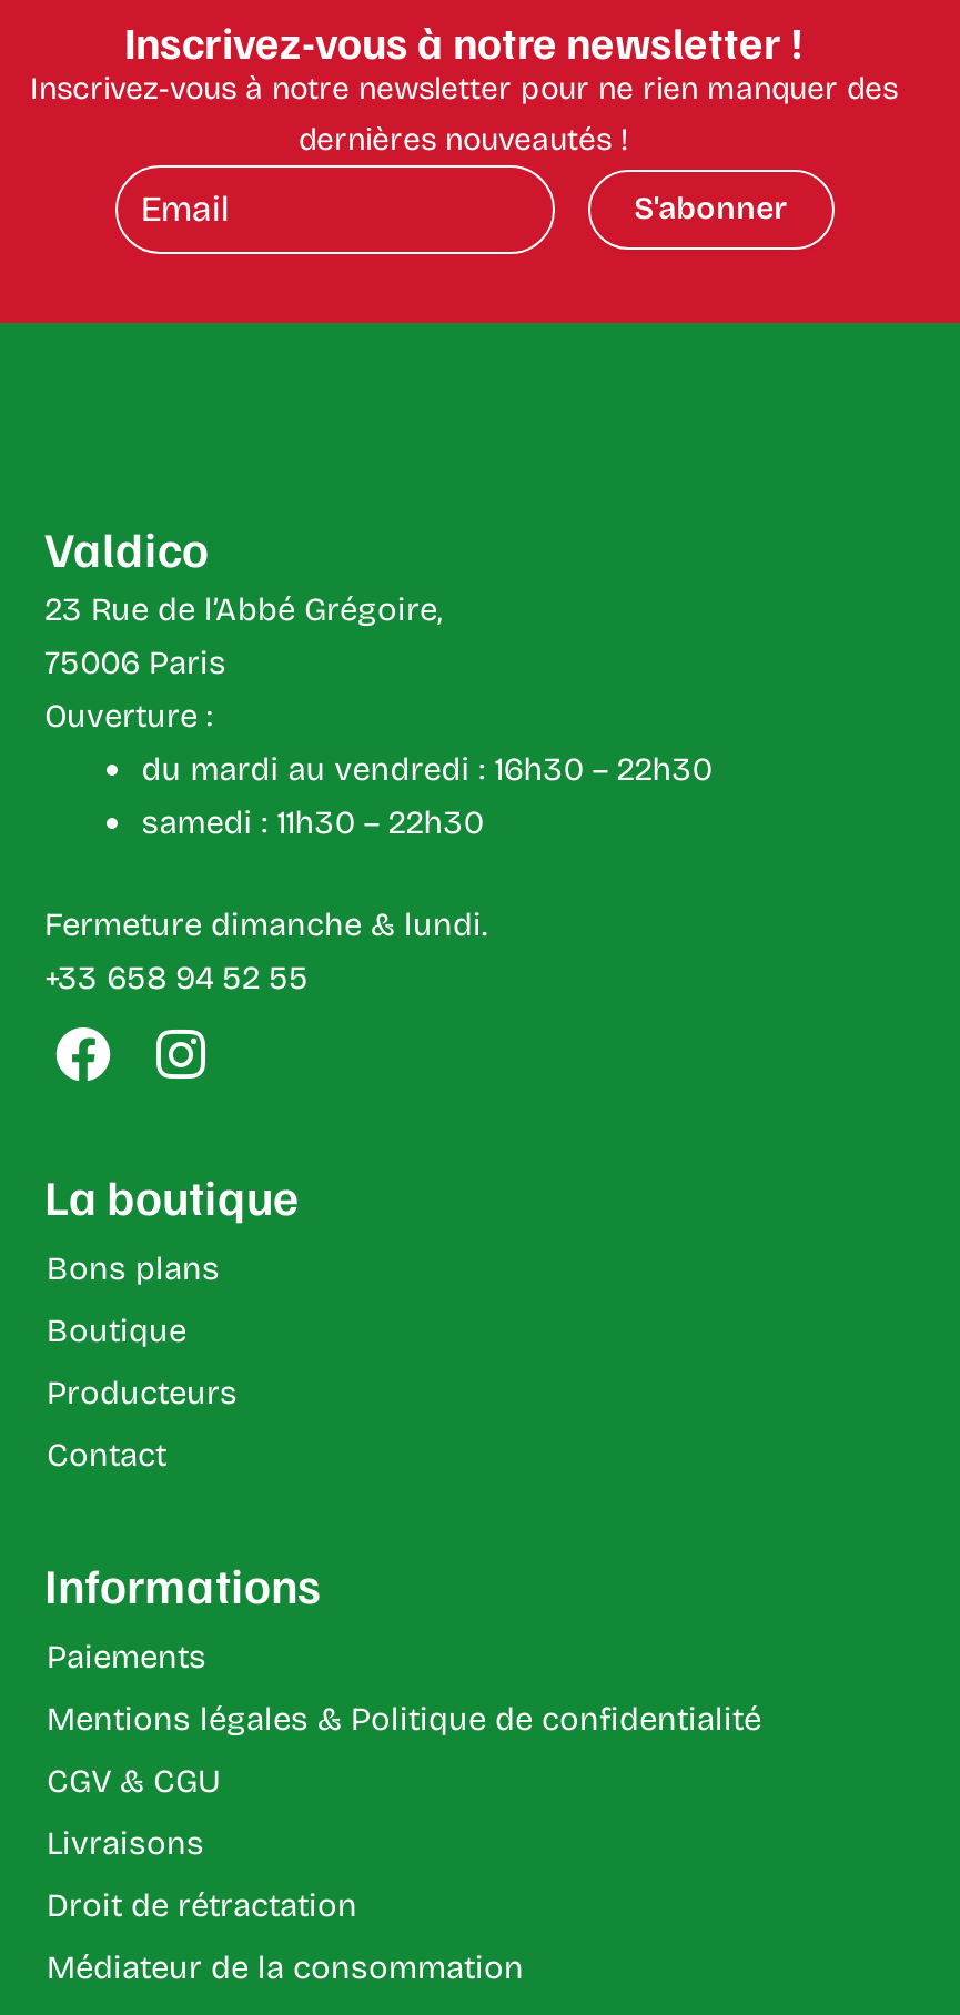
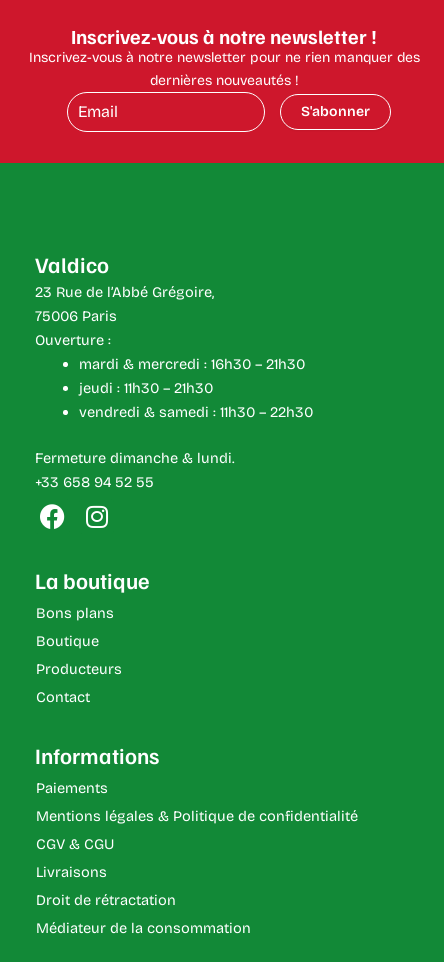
[142,749,712,843] du mardi au vendredi : 16h30 – 22h30 | samedi : 11h30 – 22h30 -> [79,355,313,421] mardi & mercredi : 16h30 – 21h30 | jeudi : 11h30 – 21h30 | vendredi & samedi : 11h30 – 22h30

